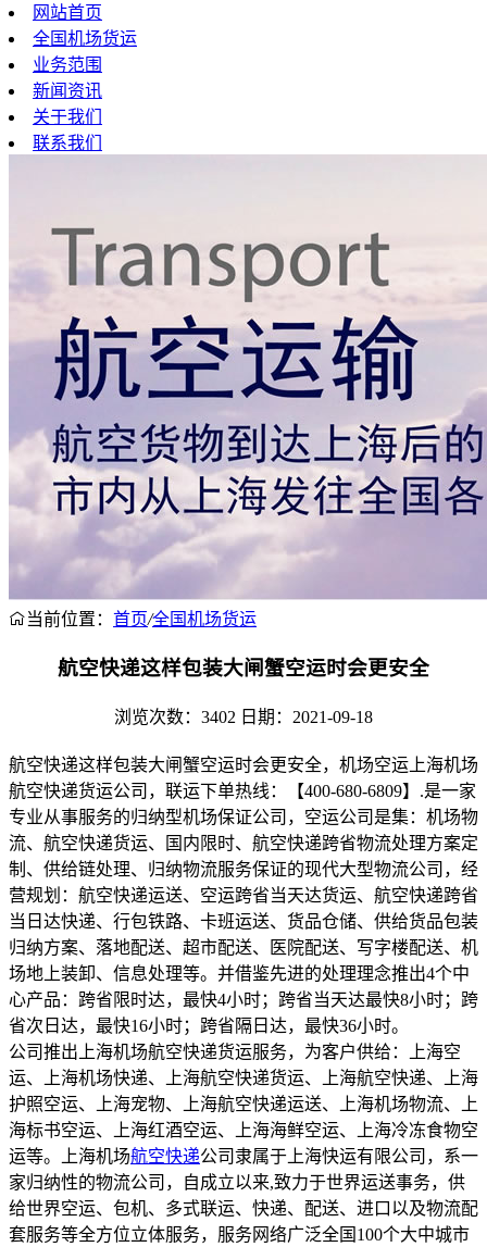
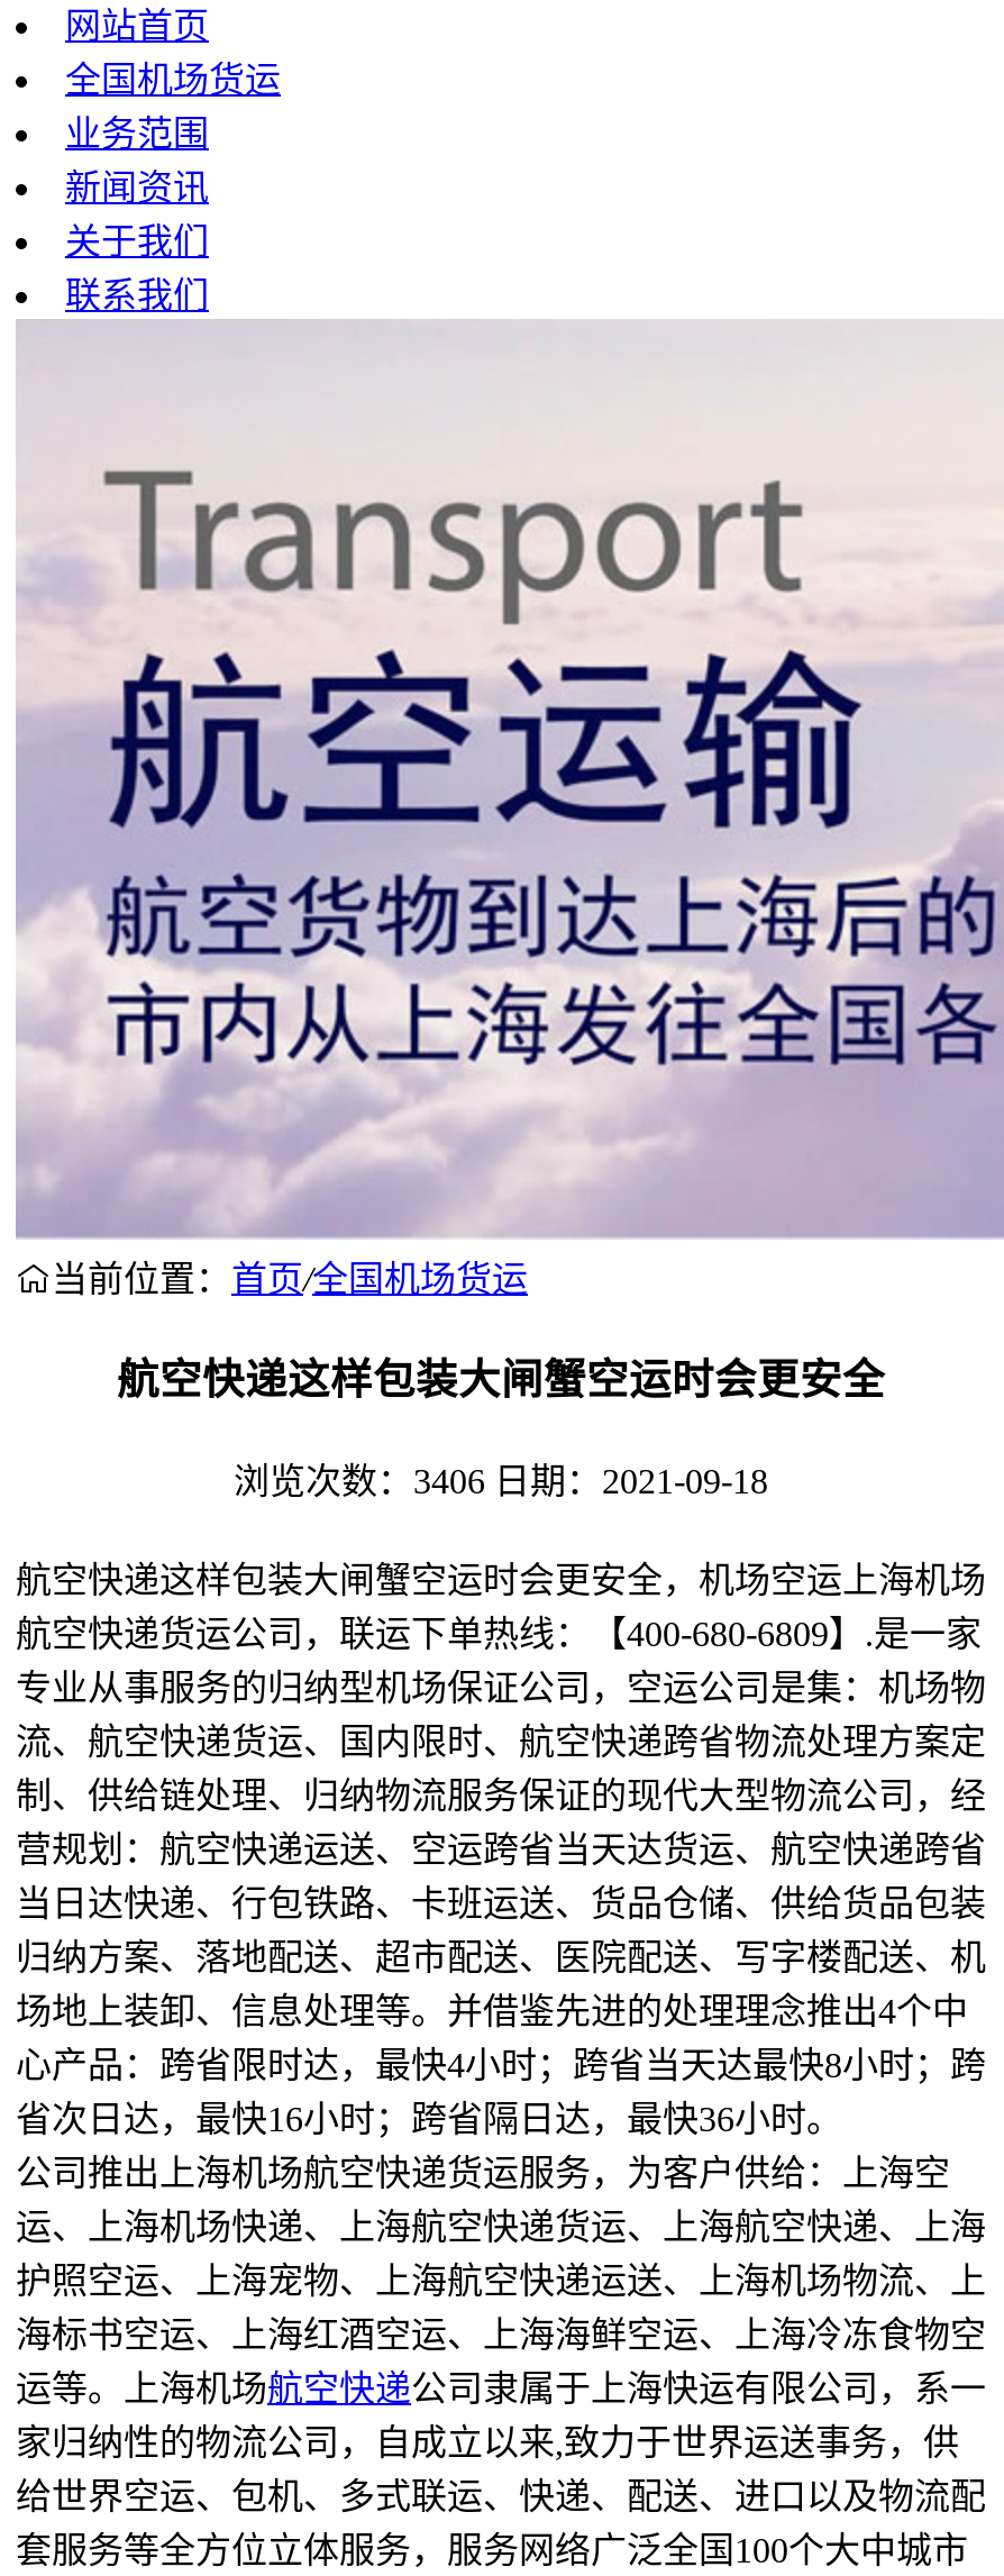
[114,707,373,726] 浏览次数：3402 日期：2021-09-18 -> [234,1461,768,1500] 浏览次数：3406 日期：2021-09-18

